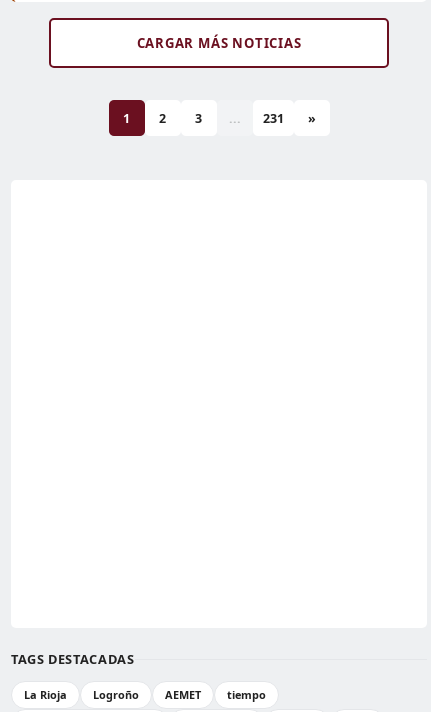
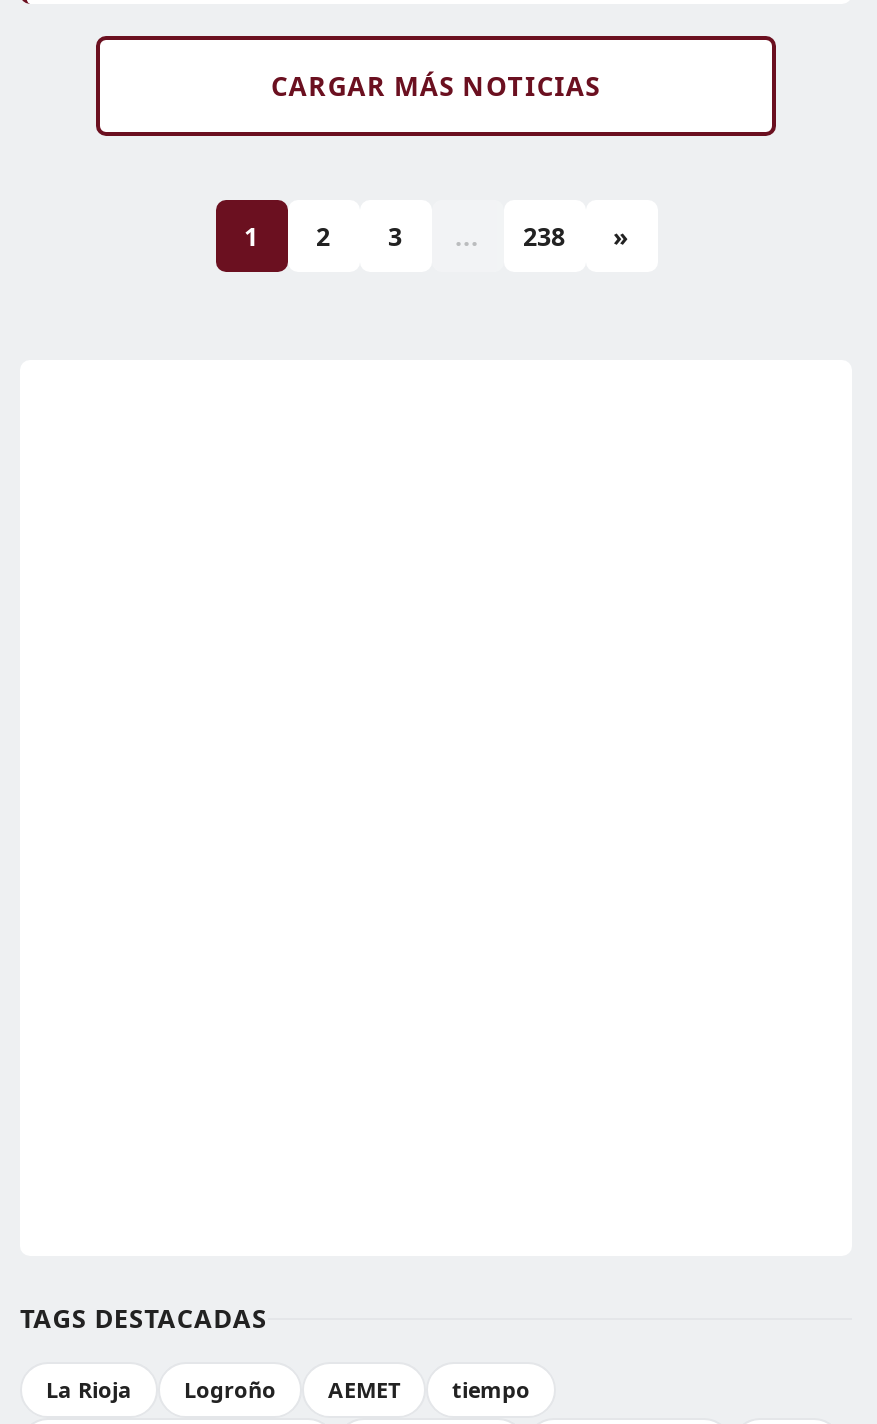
[262,109,283,126] 231 -> [523,219,565,253] 238

